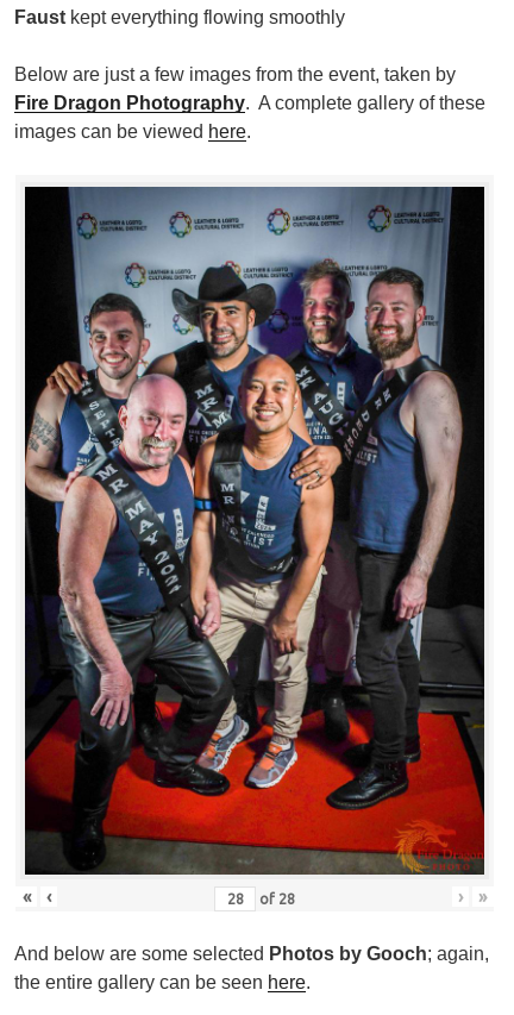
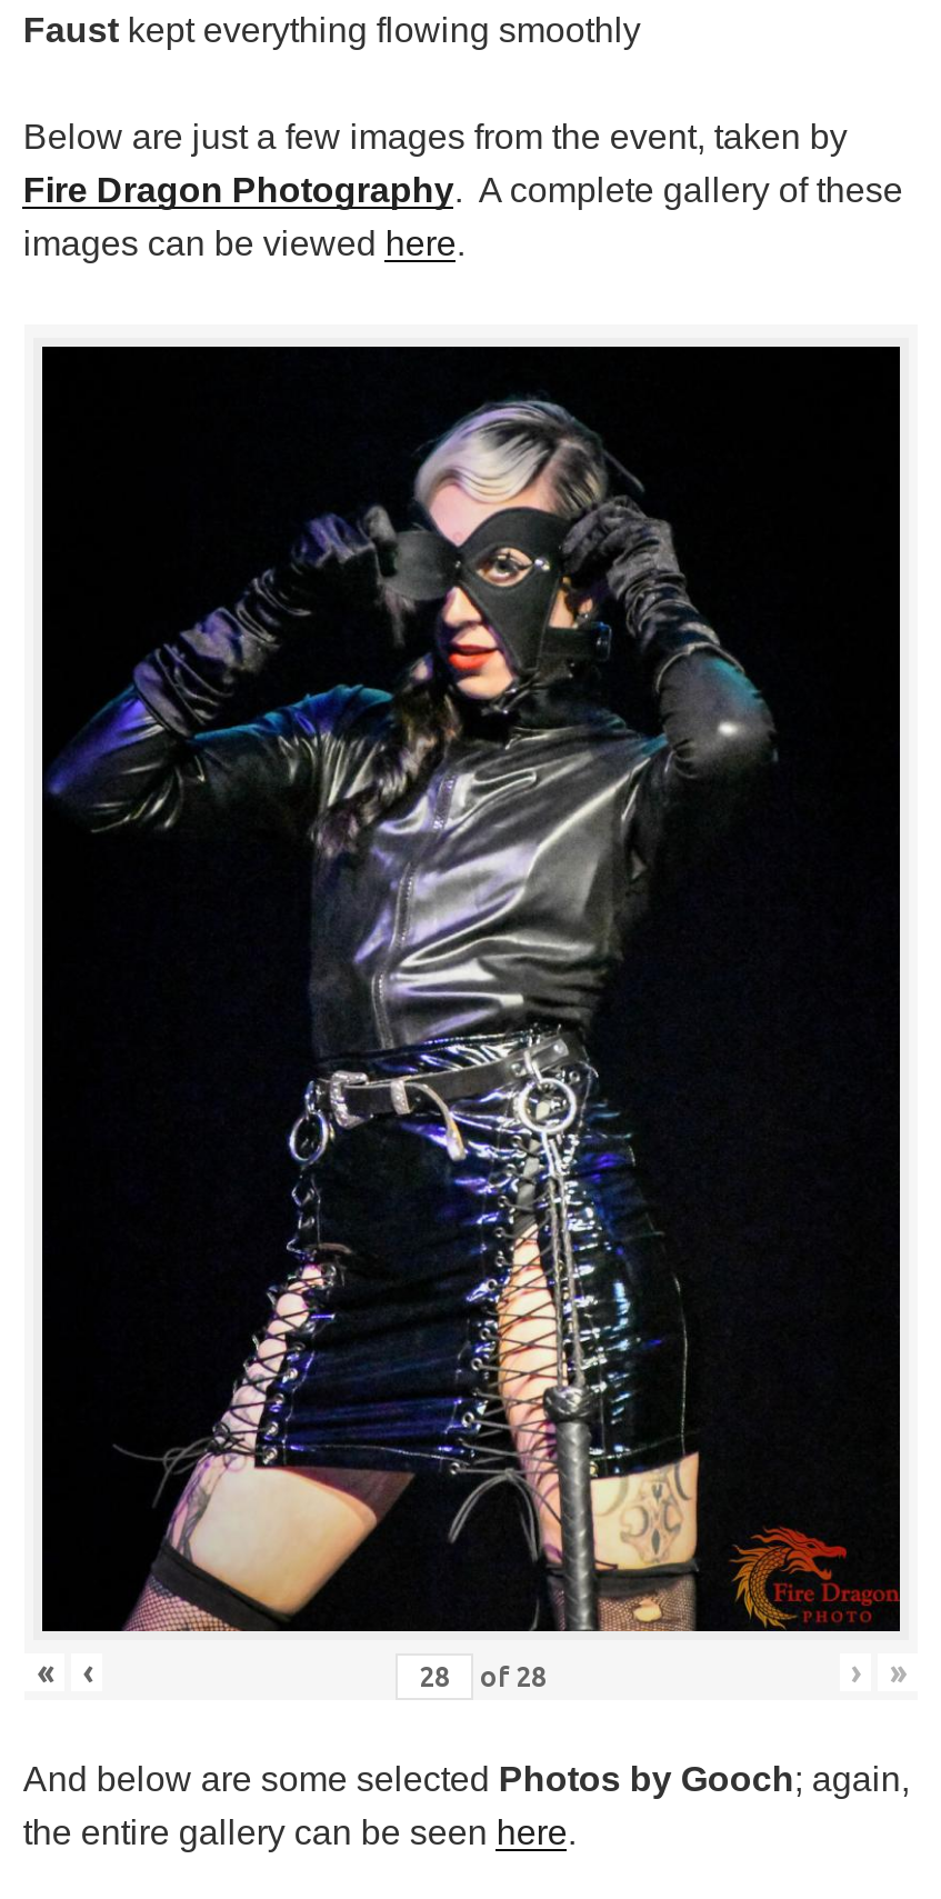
[24,186,485,876] [image] -> [40,344,902,1633] [image]

